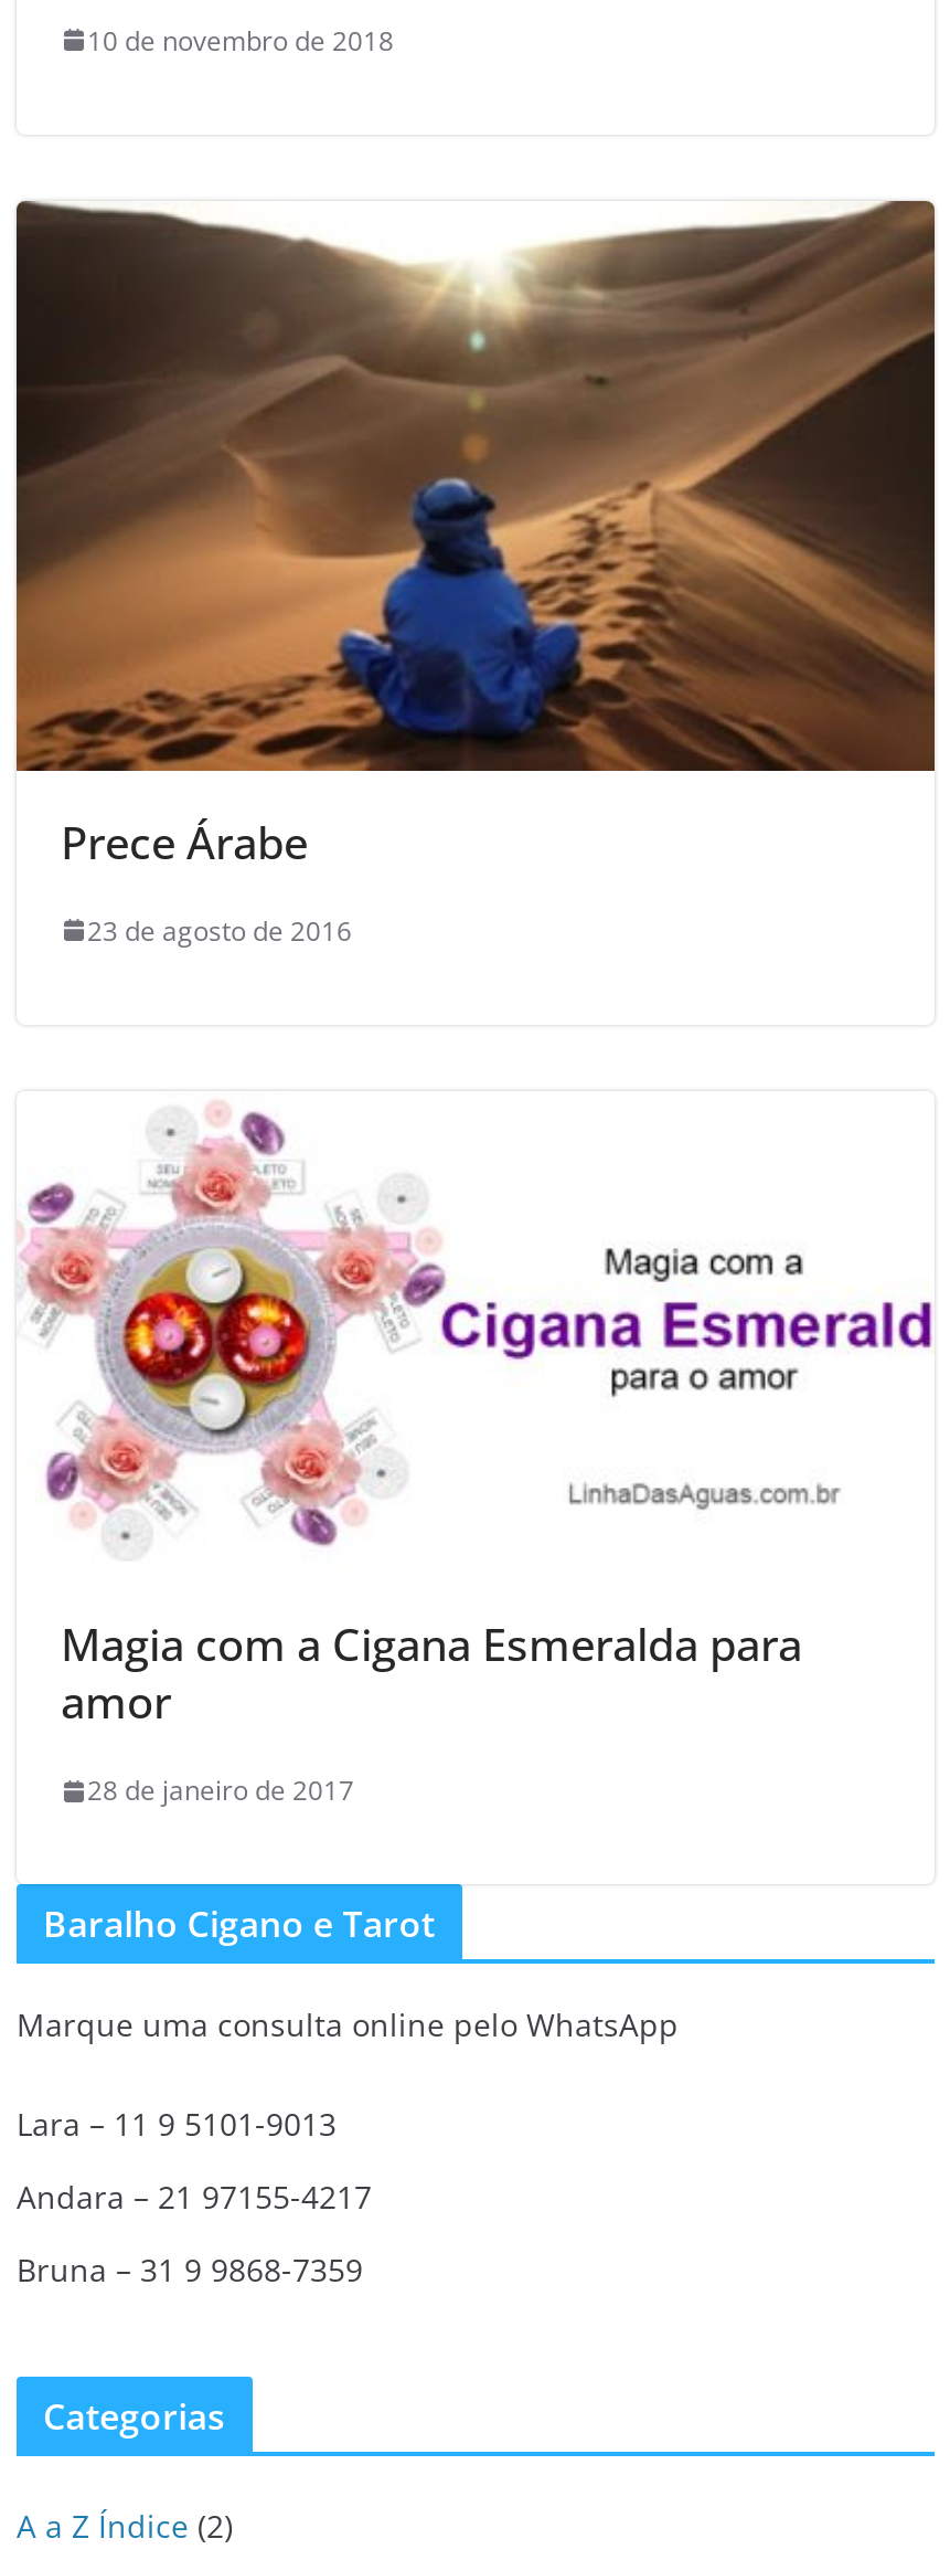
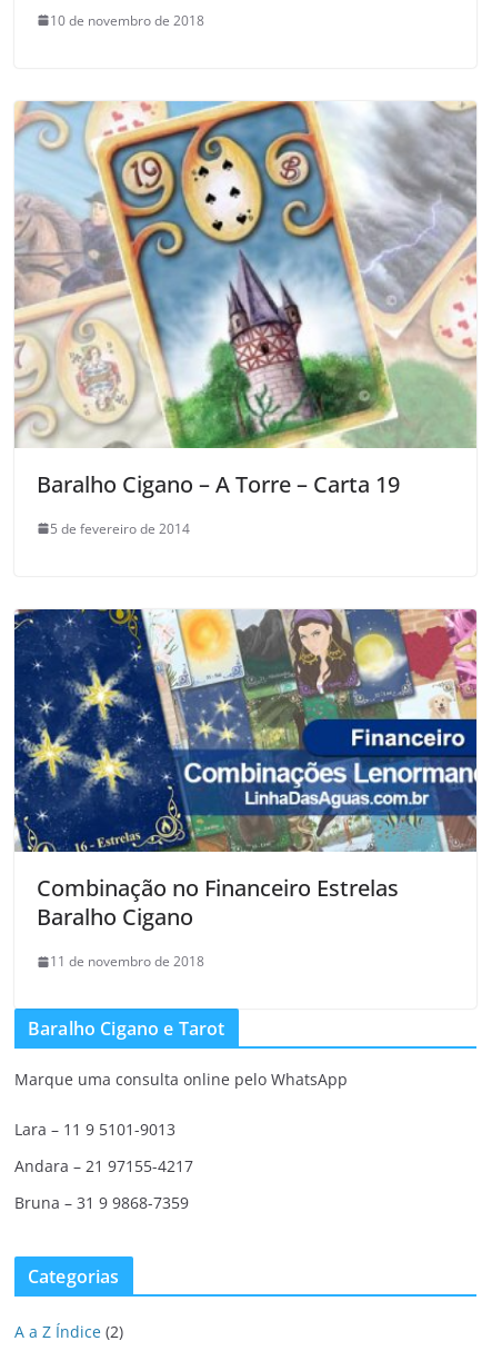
[14,199,937,872] [image] | Prece Árabe -> [14,100,476,499] [image] | Baralho Cigano – A Torre – Carta 19
[87,911,352,949] 23 de agosto de 2016 -> [50,519,190,538] 5 de fevereiro de 2014
[17,1102,935,1732] [image] | Magia com a Cigana Esmeralda para | amor -> [13,608,478,932] [image] | Combinação no Financeiro Estrelas | Baralho Cigano
[87,1772,354,1809] 28 de janeiro de 2017 -> [50,952,204,971] 11 de novembro de 2018

